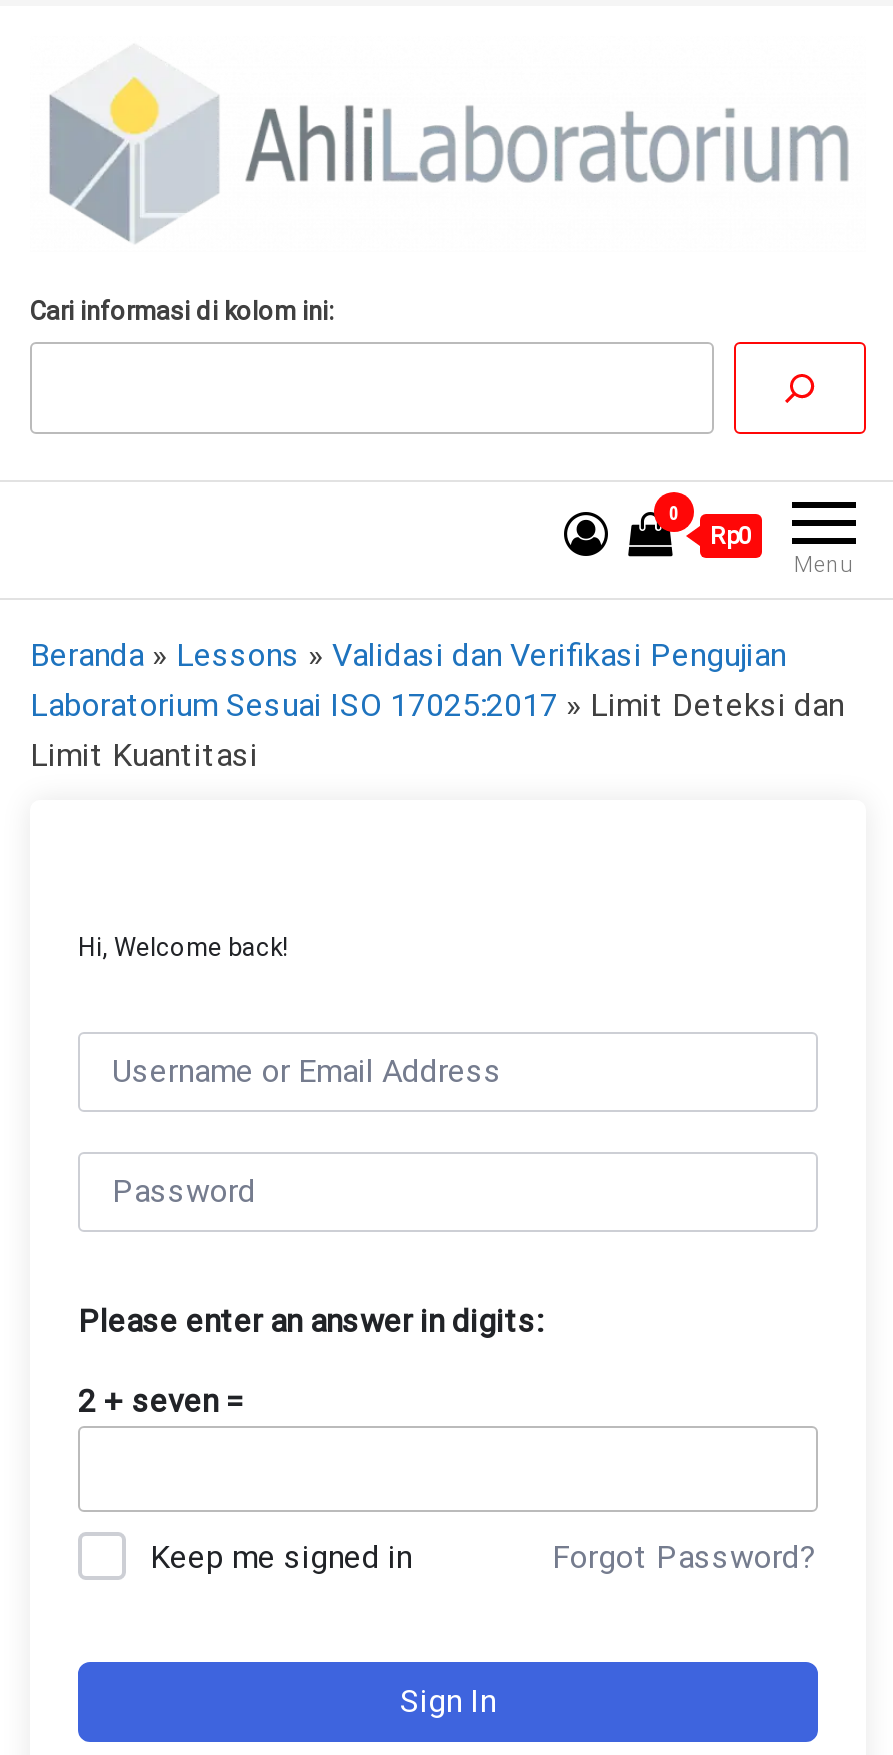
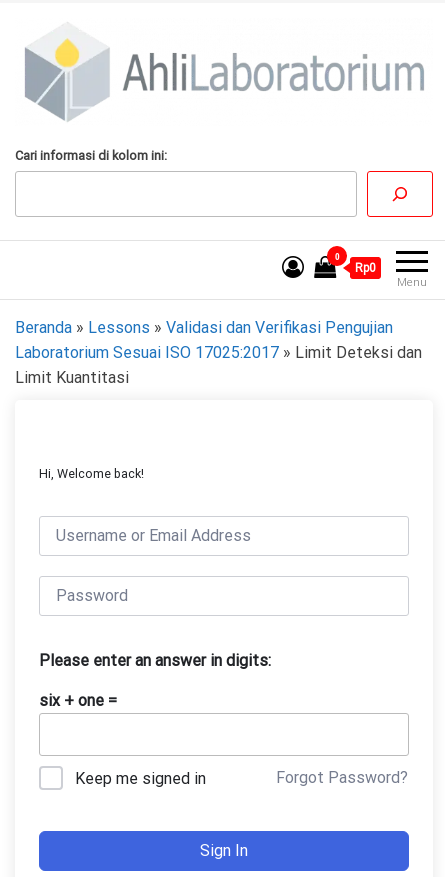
[78,1383,244,1421] 2 + seven = -> [39,691,117,710] six + one =

